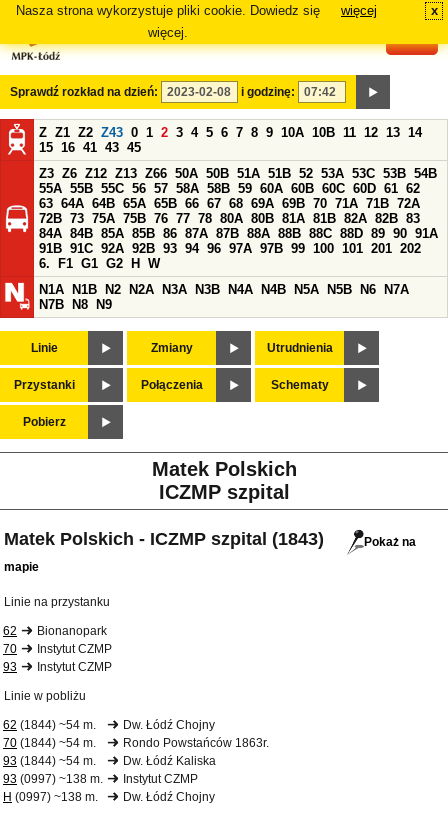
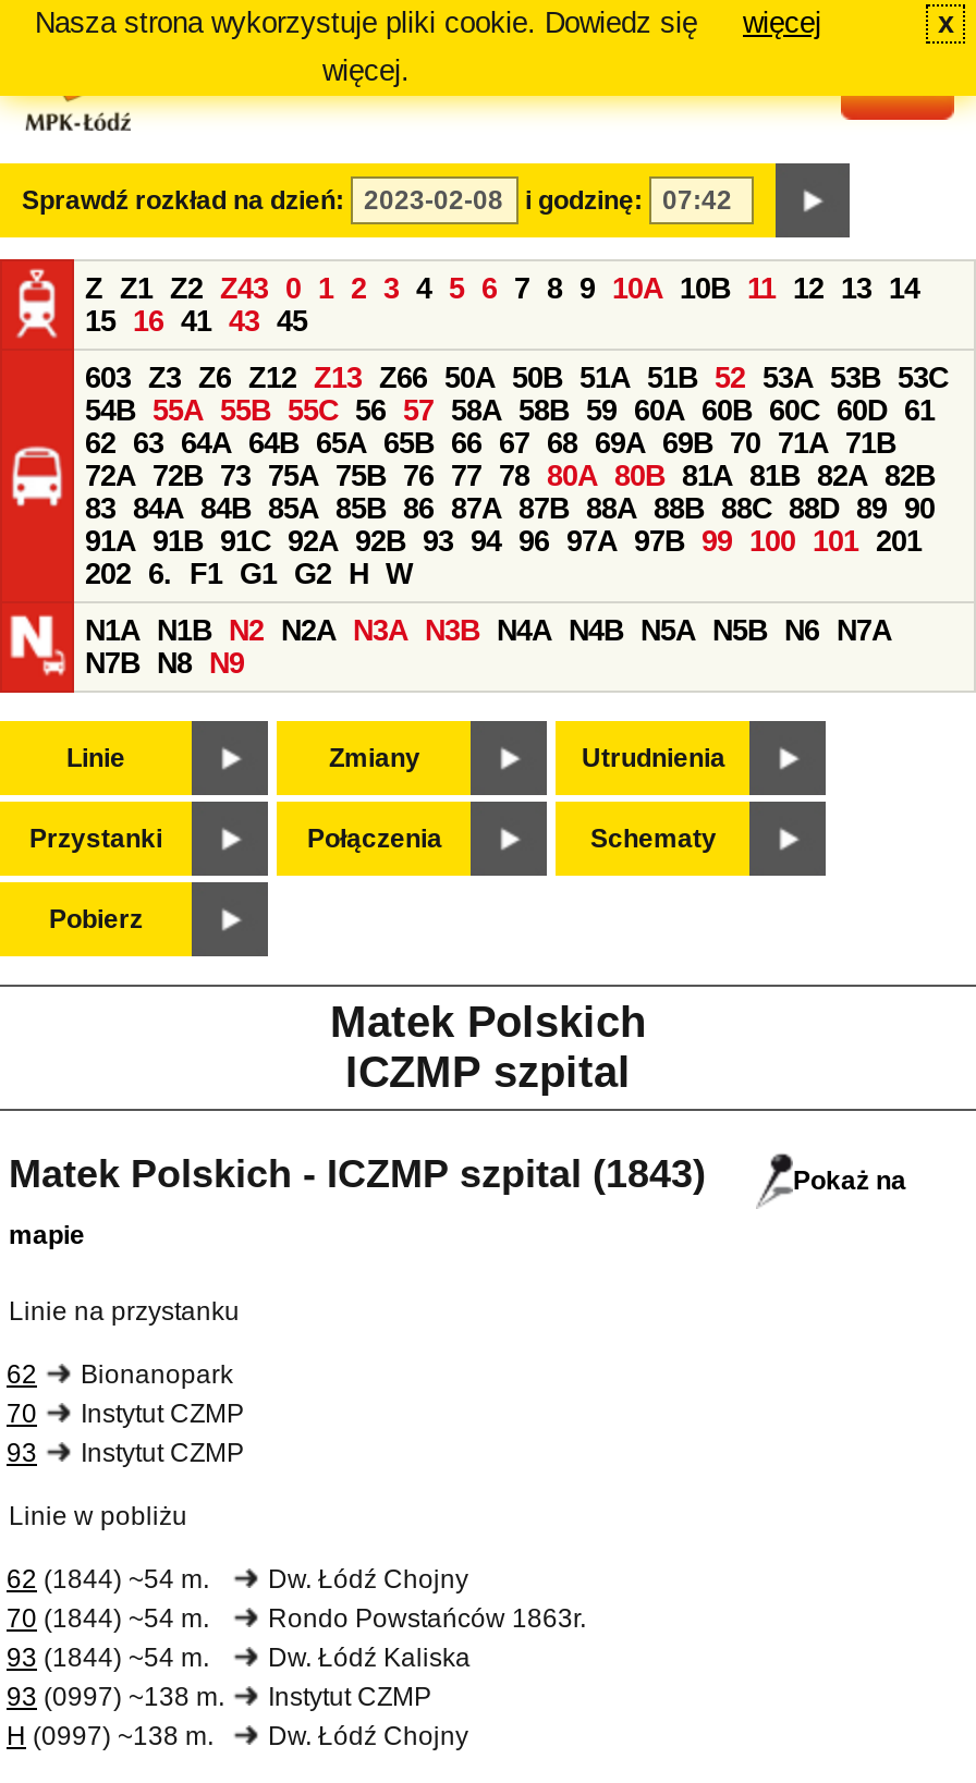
[39,166,438,271] Z3 Z6 Z12 Z13 Z66 50A 50B 51A 51B 52 53A 53C 53B 54B | 55A 55B 55C 56 57 58A 58B 59 60A 60B 60C 60D 61 62 | 63 64A 64B 65A 65B 66 67 68 69A 69B 70 71A 71B 72A | 72B 73 75A 75B 76 77 78 80A 80B 81A 81B 82A 82B 83 | 84A 84B 85A 85B 86 87A 87B 88A 88B 88C 88D 89 90 91A | 91B 91C 92A 92B 93 94 96 97A 97B 99 100 101 201 202 | 6. F1 G1 G2 H W -> [85,362,948,590] 603 Z3 Z6 Z12 Z13 Z66 50A 50B 51A 51B 52 53A 53B 53C | 54B 55A 55B 55C 56 57 58A 58B 59 60A 60B 60C 60D 61 | 62 63 64A 64B 65A 65B 66 67 68 69A 69B 70 71A 71B | 72A 72B 73 75A 75B 76 77 78 80A 80B 81A 81B 82A 82B | 83 84A 84B 85A 85B 86 87A 87B 88A 88B 88C 88D 89 90 | 91A 91B 91C 92A 92B 93 94 96 97A 97B 99 100 101 201 | 202 6. F1 G1 G2 H W

